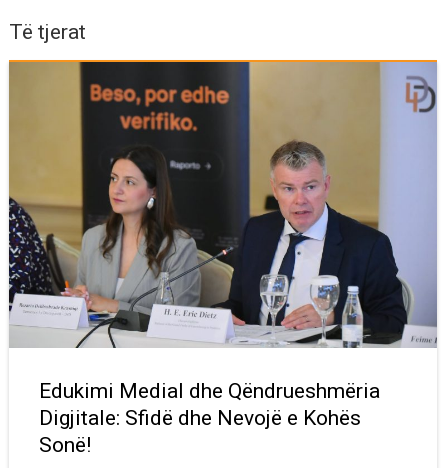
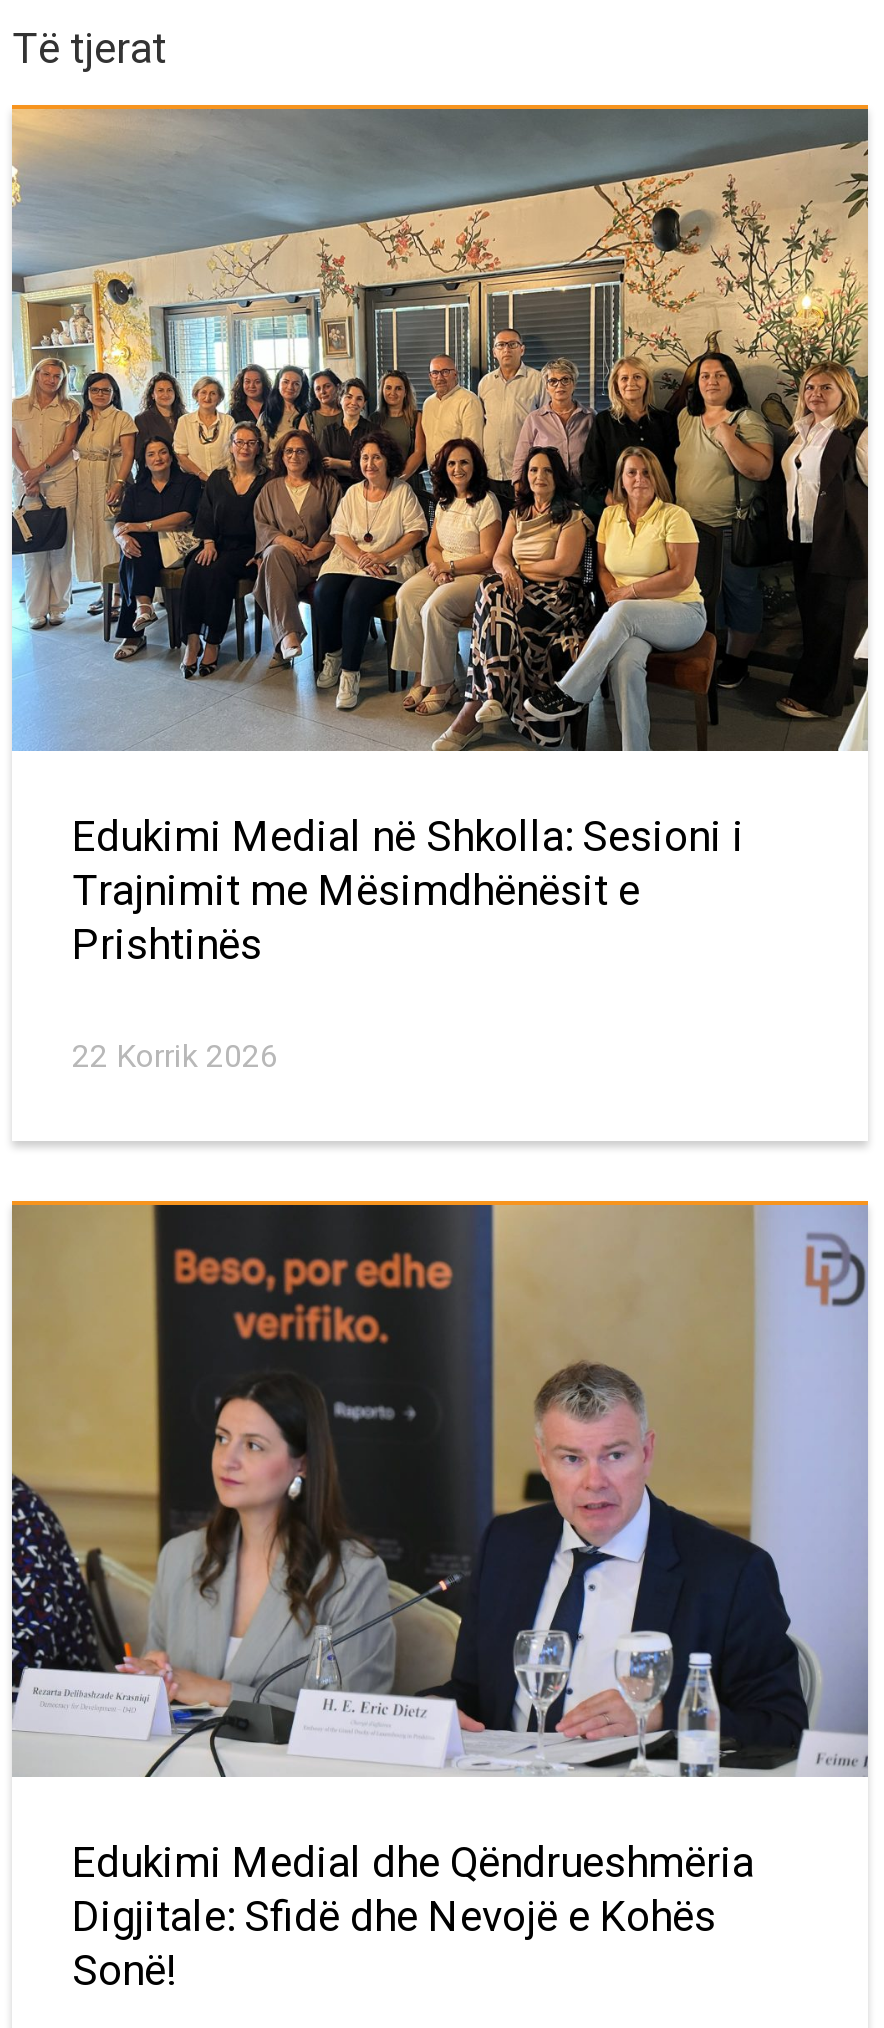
none -> [10,107,870,1075] [image] | Edukimi Medial në Shkolla: Sesioni i | Trajnimit me Mësimdhënësit e | Prishtinës | 22 Korrik 2026

